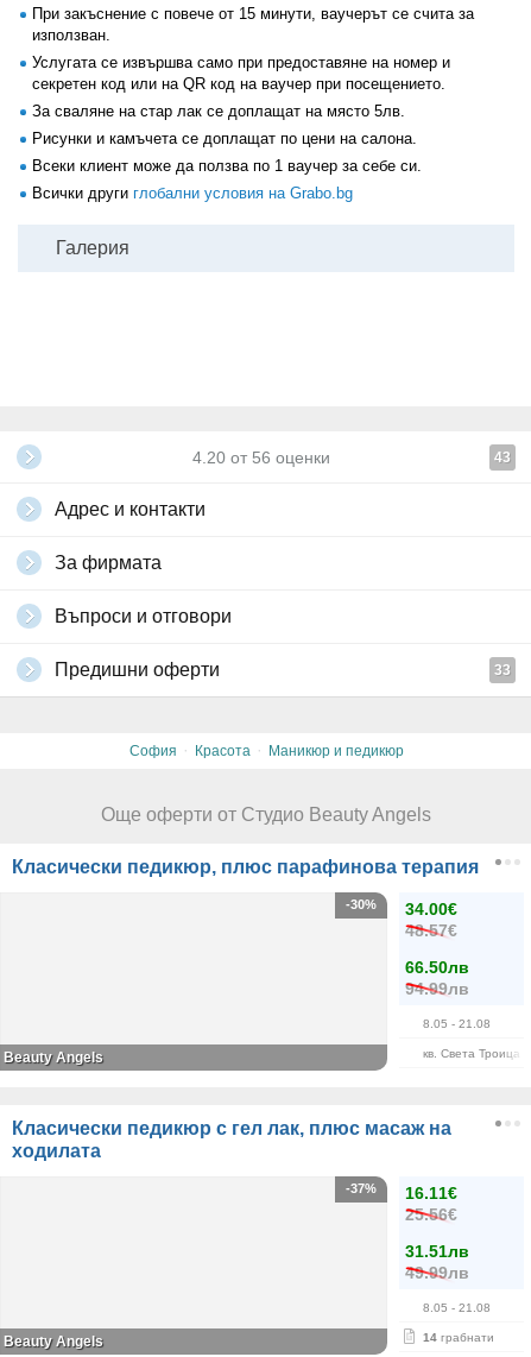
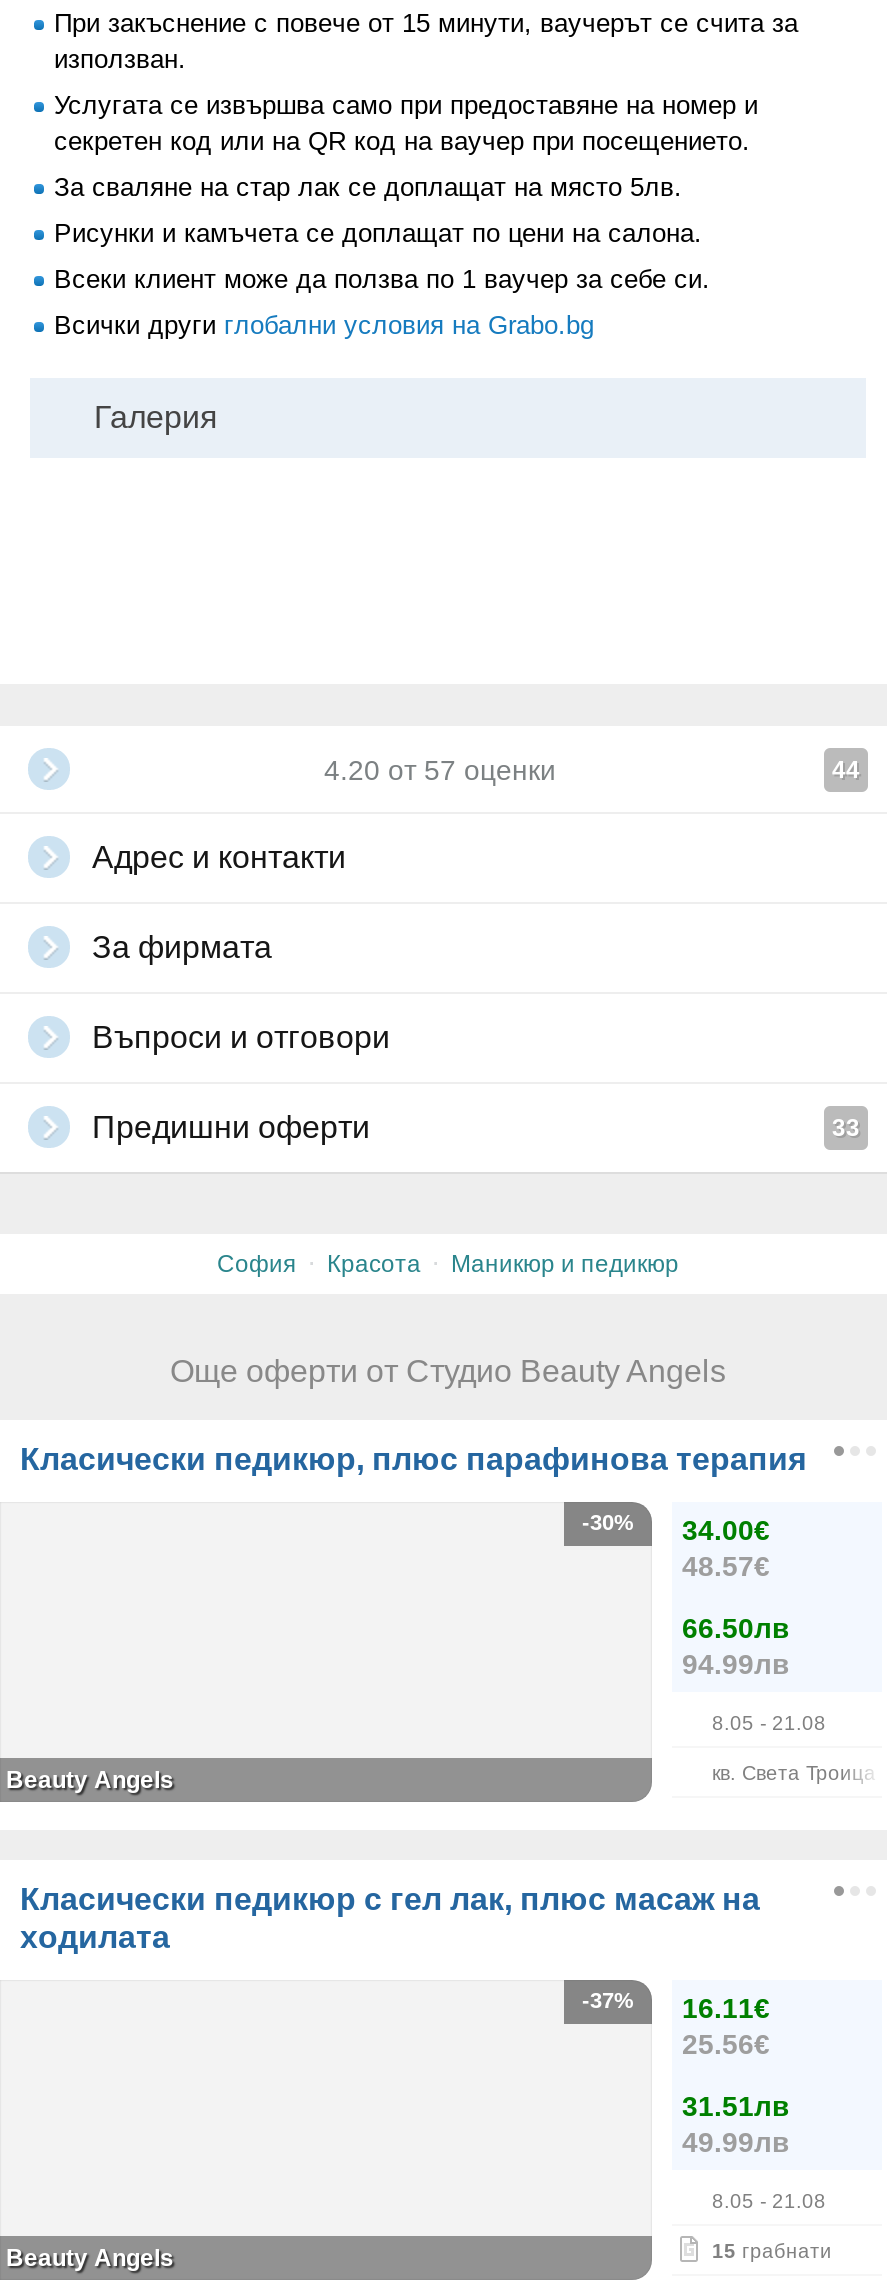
[192,448,330,467] 4.20 от 56 оценки -> [324,754,556,786] 4.20 от 57 оценки
[494,449,511,466] 43 -> [832,756,860,784] 44
[423,1331,494,1344] 14 грабнати -> [712,2240,832,2262] 15 грабнати

